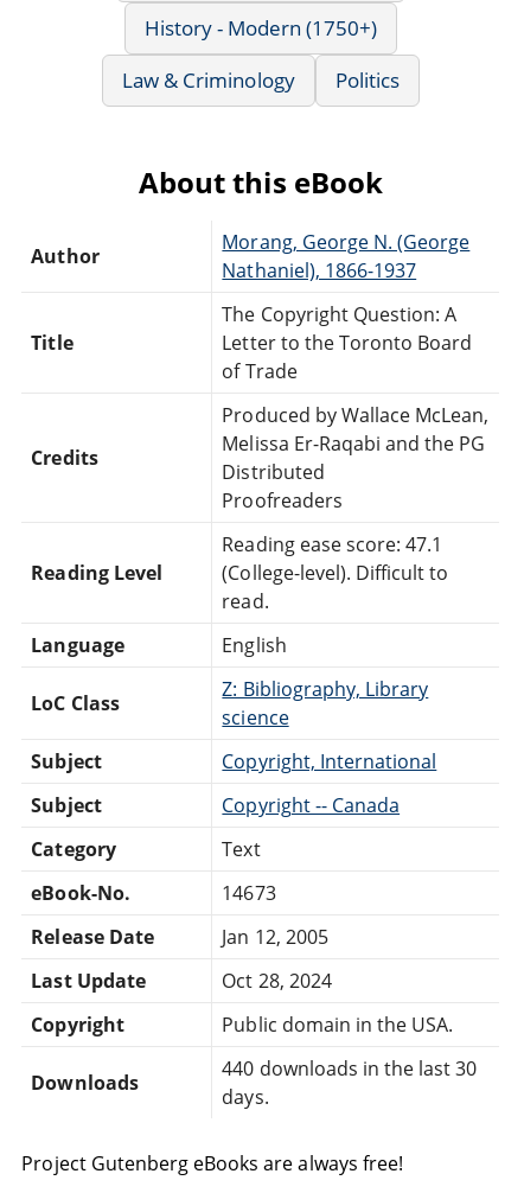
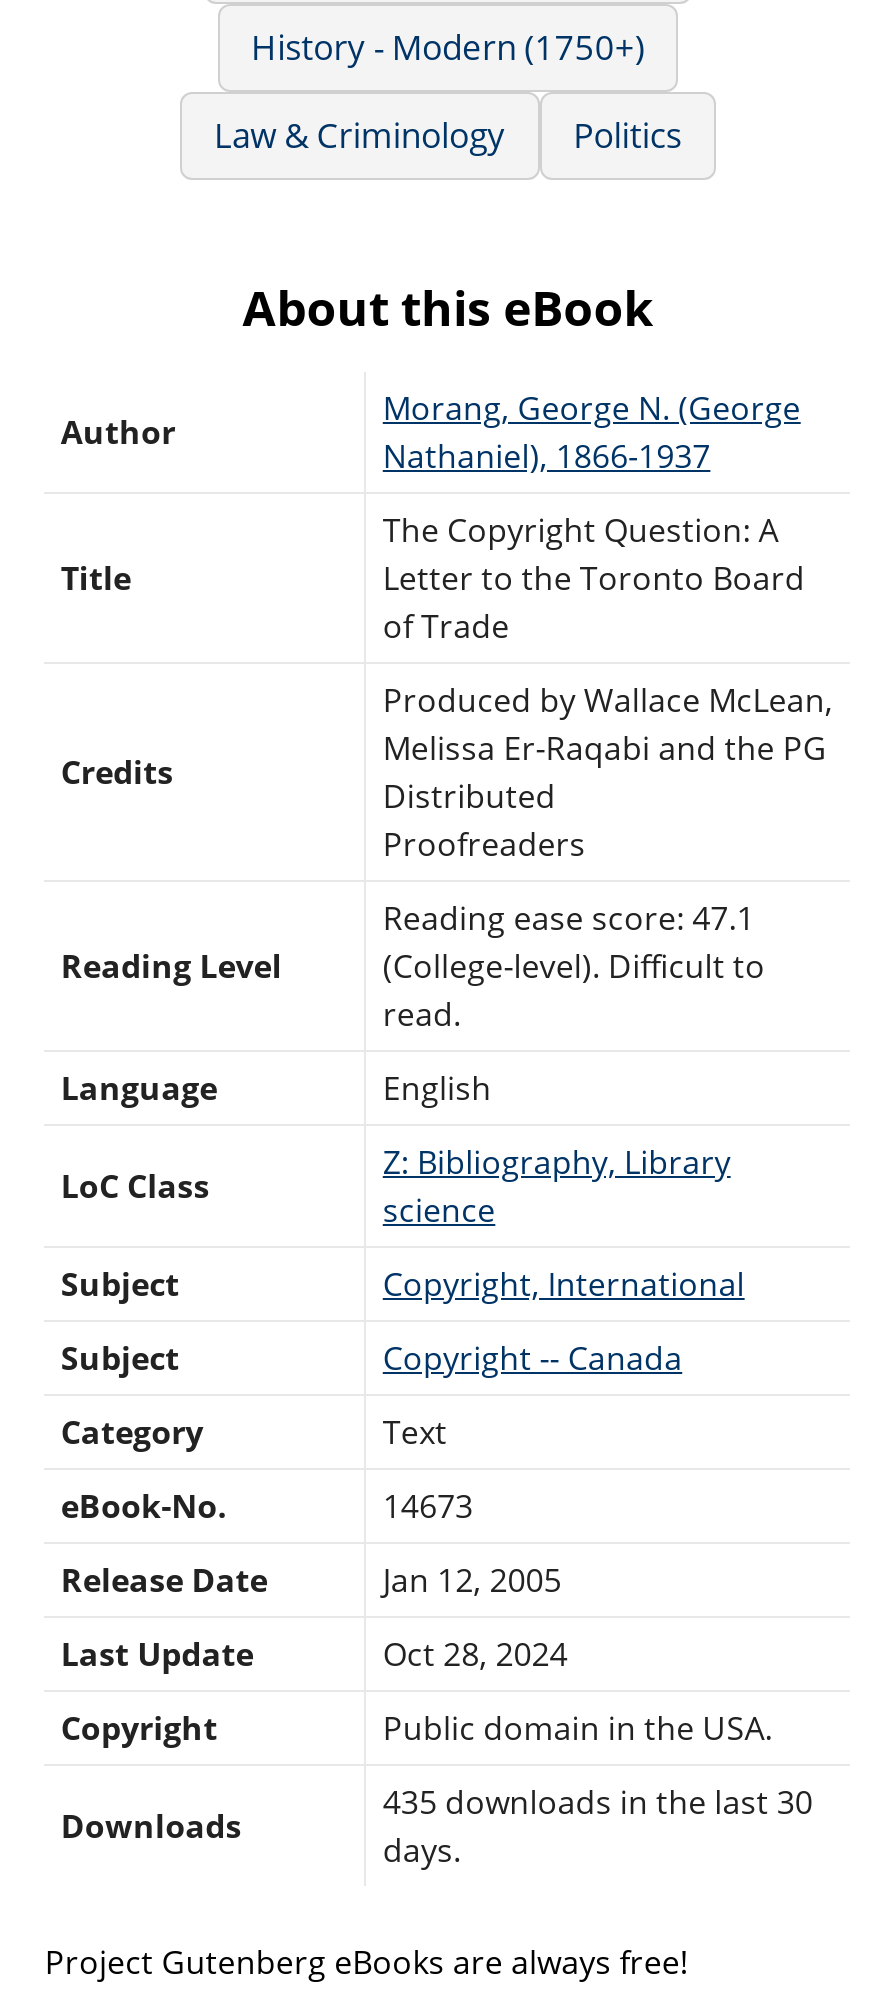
[222,1055,477,1081] 440 downloads in the last 30 -> [383,1779,813,1823] 435 downloads in the last 30

